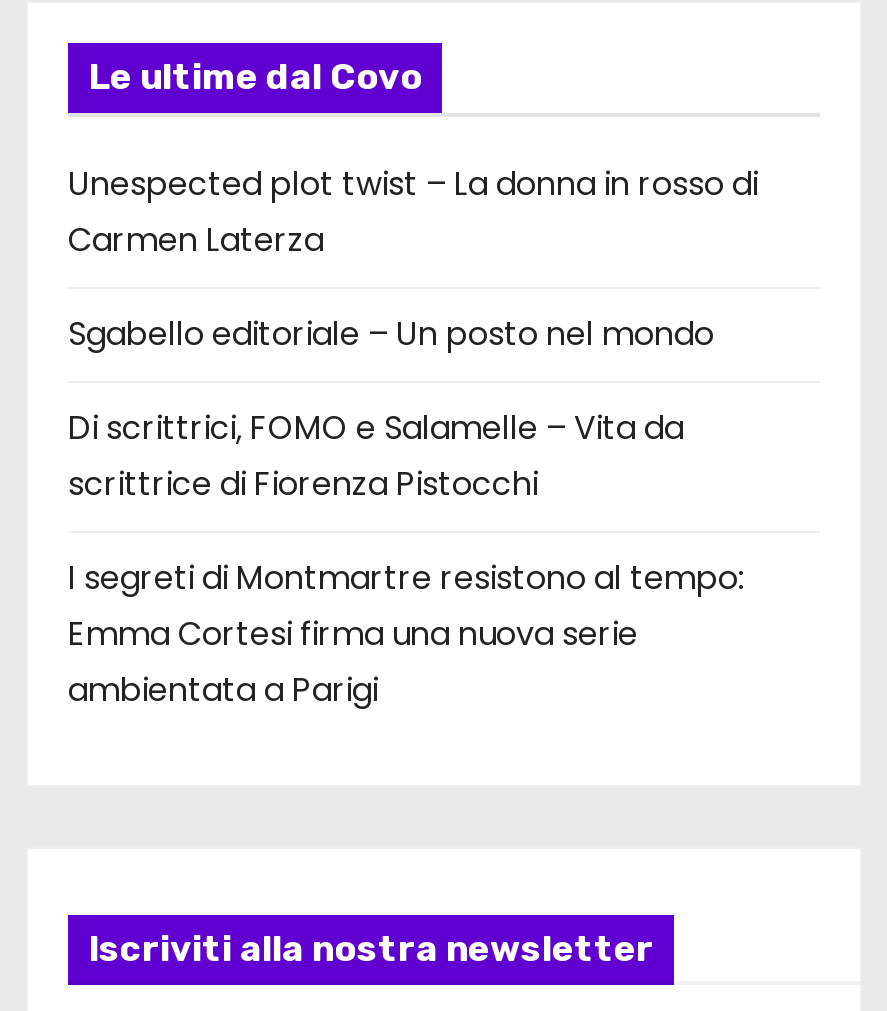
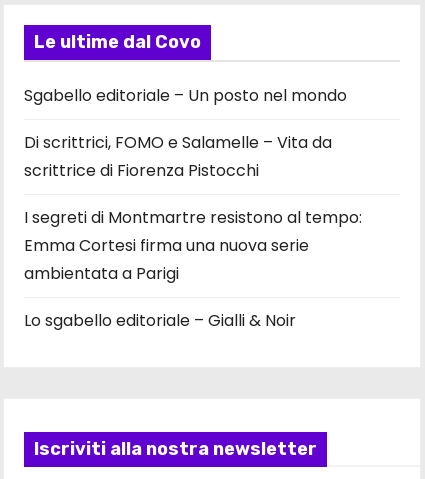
[68,162,758,264] Unespected plot twist – La donna in rosso di | Carmen Laterza -> none
moved [68,312,744,714] -> [24,84,362,285]: Sgabello editoriale – Un posto nel mondo | Di scrittrici, FOMO e Salamelle – Vita da | scrittrice di Fiorenza Pistocchi | I segreti di Montmartre resistono al tempo: | Emma Cortesi firma una nuova serie | ambientata a Parigi
none -> [24,309,296,332] Lo sgabello editoriale – Gialli & Noir

